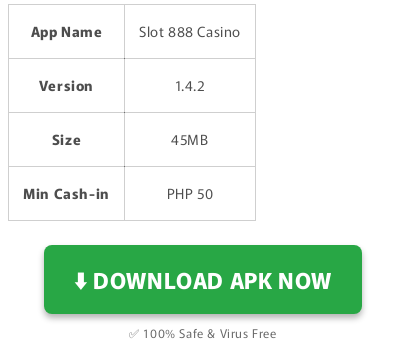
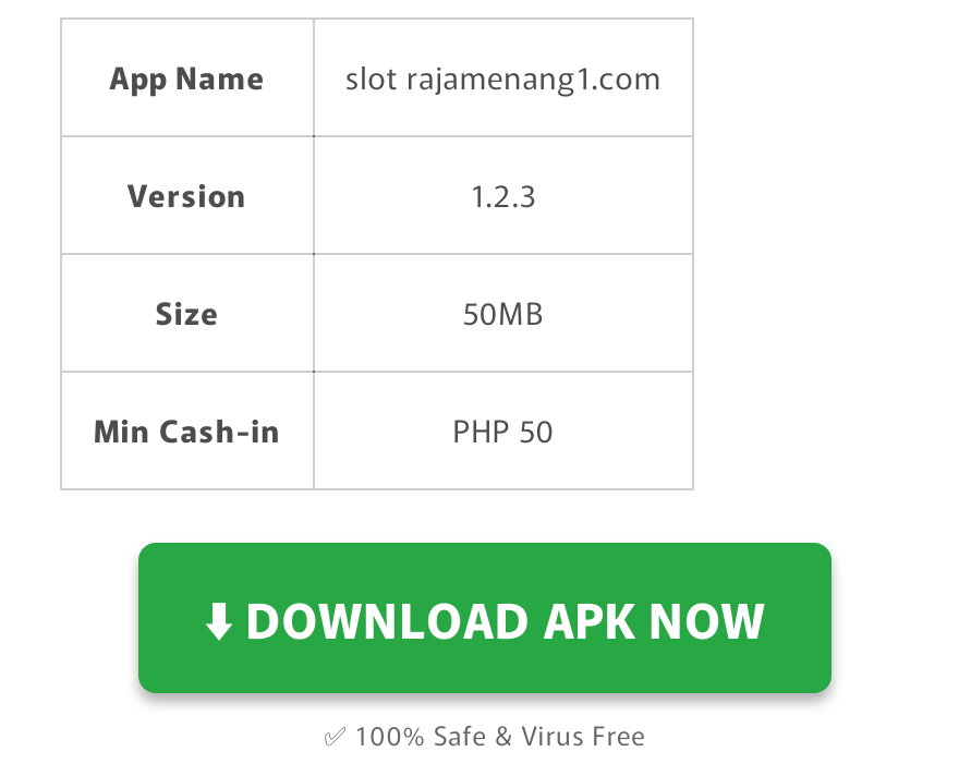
[139,21,241,41] Slot 888 Casino -> [345,55,662,99] slot rajamenang1.com
[174,75,205,95] 1.4.2 -> [471,173,536,216] 1.2.3
[171,129,209,149] 45MB -> [463,291,544,334] 50MB

